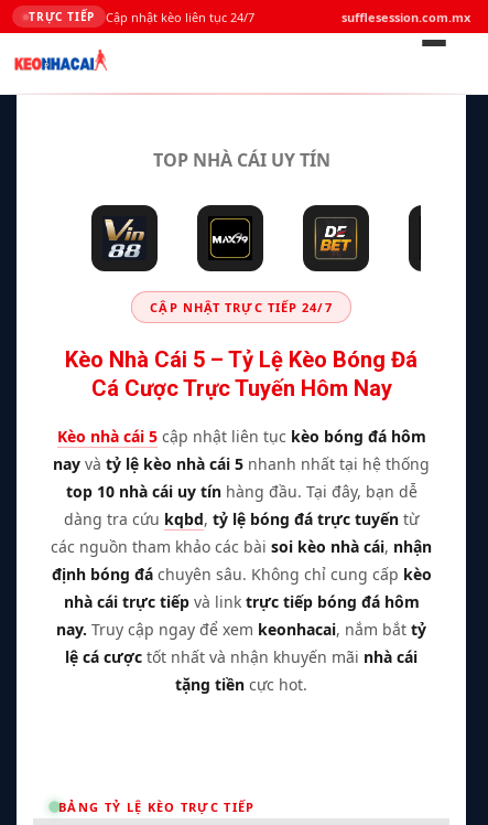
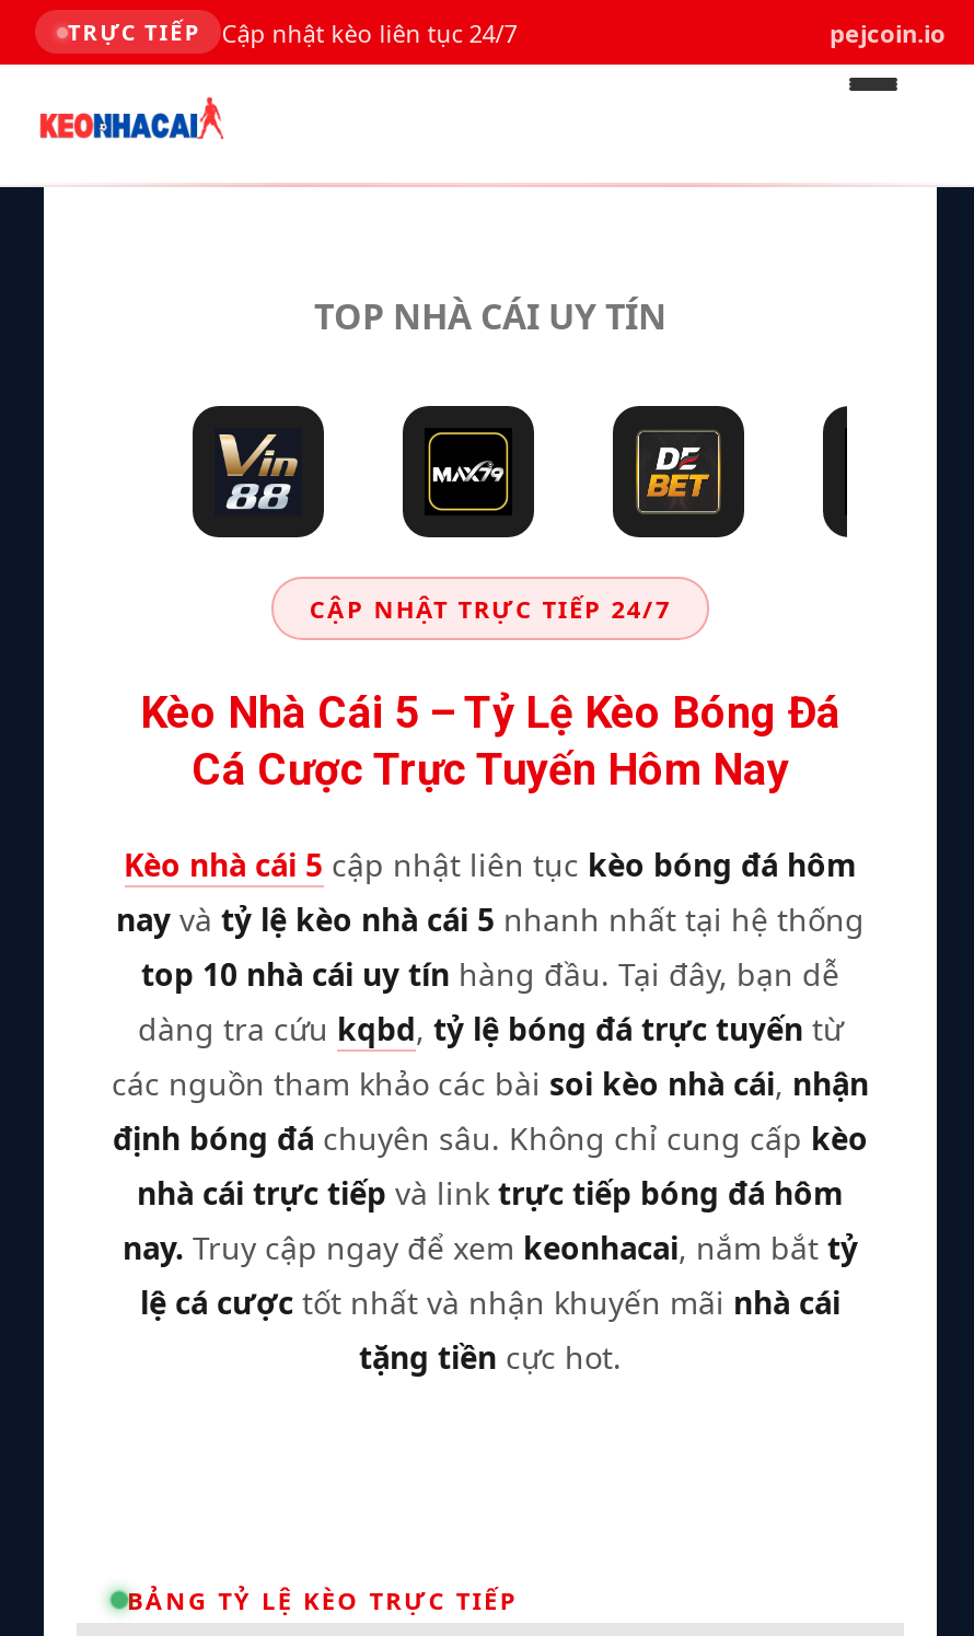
[341,8,470,25] sufflesession.com.mx -> [830,15,946,48] pejcoin.io

